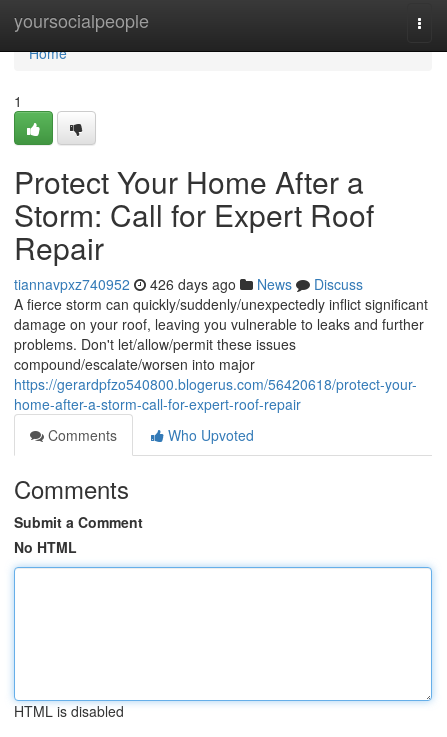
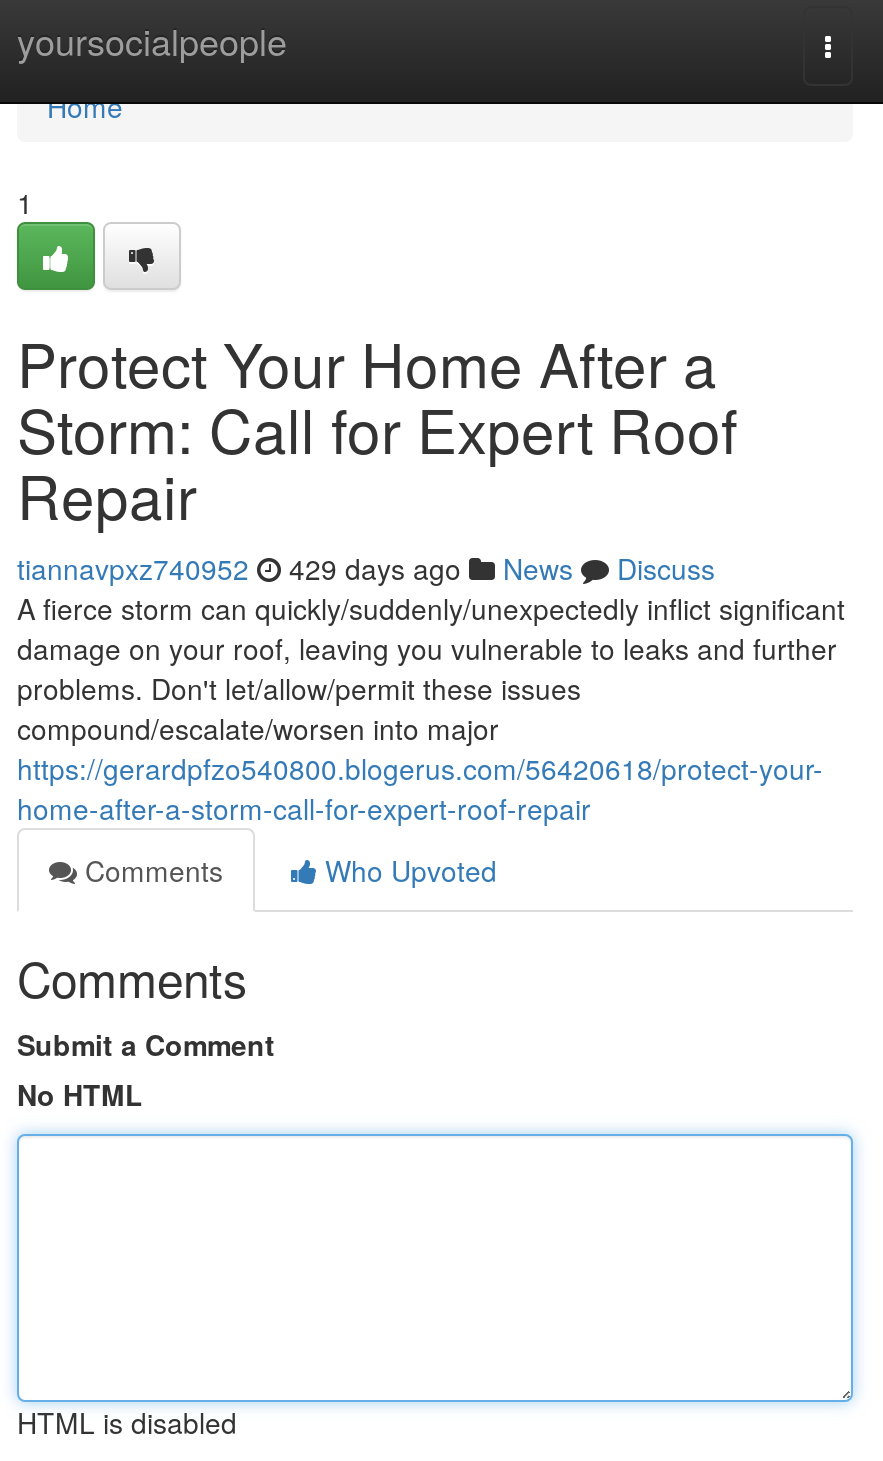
[14,274,363,294] tiannavpxz740952 426 days ago News Discuss -> [17,548,715,588] tiannavpxz740952 429 days ago News Discuss

